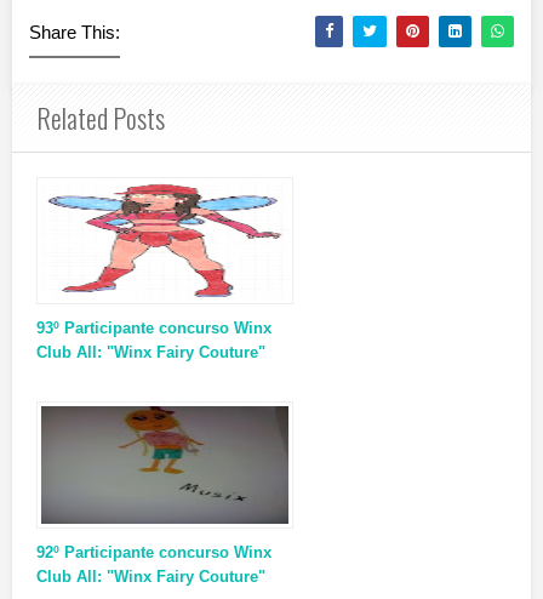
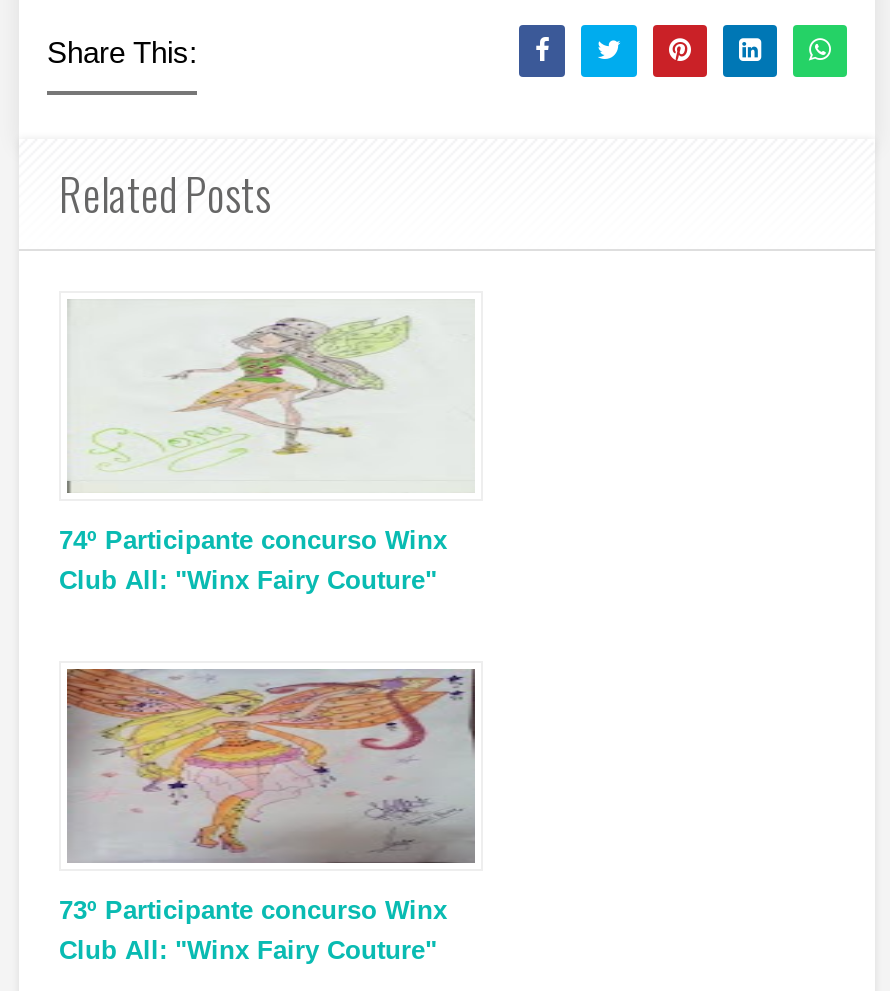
[36,183,286,337] [image] | 93º Participante concurso Winx -> [59,299,475,555] [image] | 74º Participante concurso Winx
[36,405,288,562] [image] | 92º Participante concurso Winx -> [59,667,475,925] [image] | 73º Participante concurso Winx

